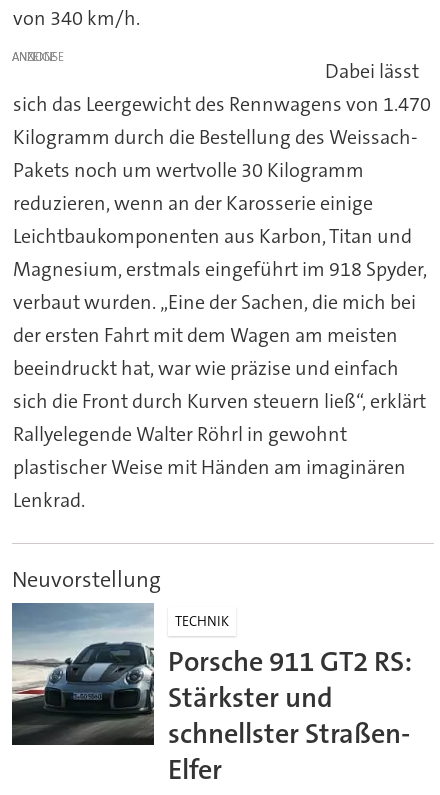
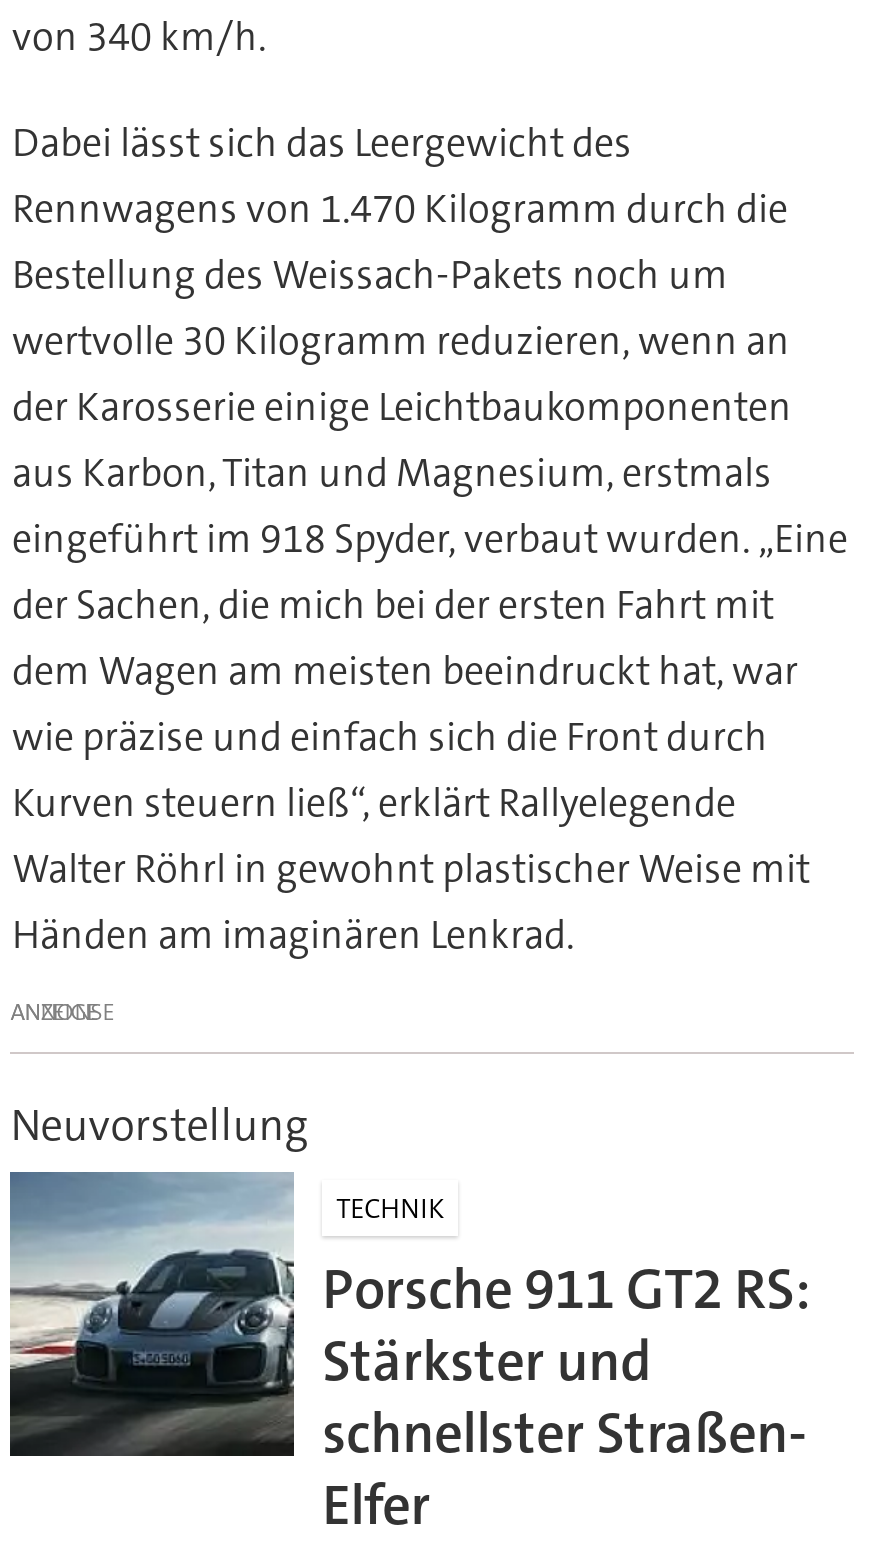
none -> [12,116,848,960] Dabei lässt sich das Leergewicht des | Rennwagens von 1.470 Kilogramm durch die | Bestellung des Weissach-Pakets noch um | wertvolle 30 Kilogramm reduzieren, wenn an | der Karosserie einige Leichtbaukomponenten | aus Karbon, Titan und Magnesium, erstmals | eingeführt im 918 Spyder, verbaut wurden. „Eine | der Sachen, die mich bei der ersten Fahrt mit | dem Wagen am meisten beeindruckt hat, war | wie präzise und einfach sich die Front durch | Kurven steuern ließ“, erklärt Rallyelegende | Walter Röhrl in gewohnt plastischer Weise mit | Händen am imaginären Lenkrad.
moved [12,49,56,65] -> [10,996,98,1028]: ANZEIGE
[13,58,431,513] Dabei lässt | sich das Leergewicht des Rennwagens von 1.470 | Kilogramm durch die Bestellung des Weissach- | Pakets noch um wertvolle 30 Kilogramm | reduzieren, wenn an der Karosserie einige | Leichtbaukomponenten aus Karbon, Titan und | Magnesium, erstmals eingeführt im 918 Spyder, | verbaut wurden. „Eine der Sachen, die mich bei | der ersten Fahrt mit dem Wagen am meisten | beeindruckt hat, war wie präzise und einfach | sich die Front durch Kurven steuern ließ“, erklärt | Rallyelegende Walter Röhrl in gewohnt | plastischer Weise mit Händen am imaginären | Lenkrad. -> none

